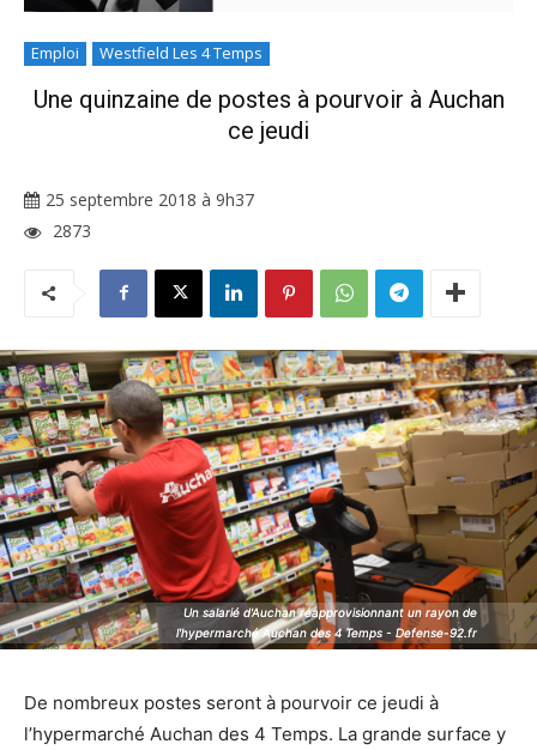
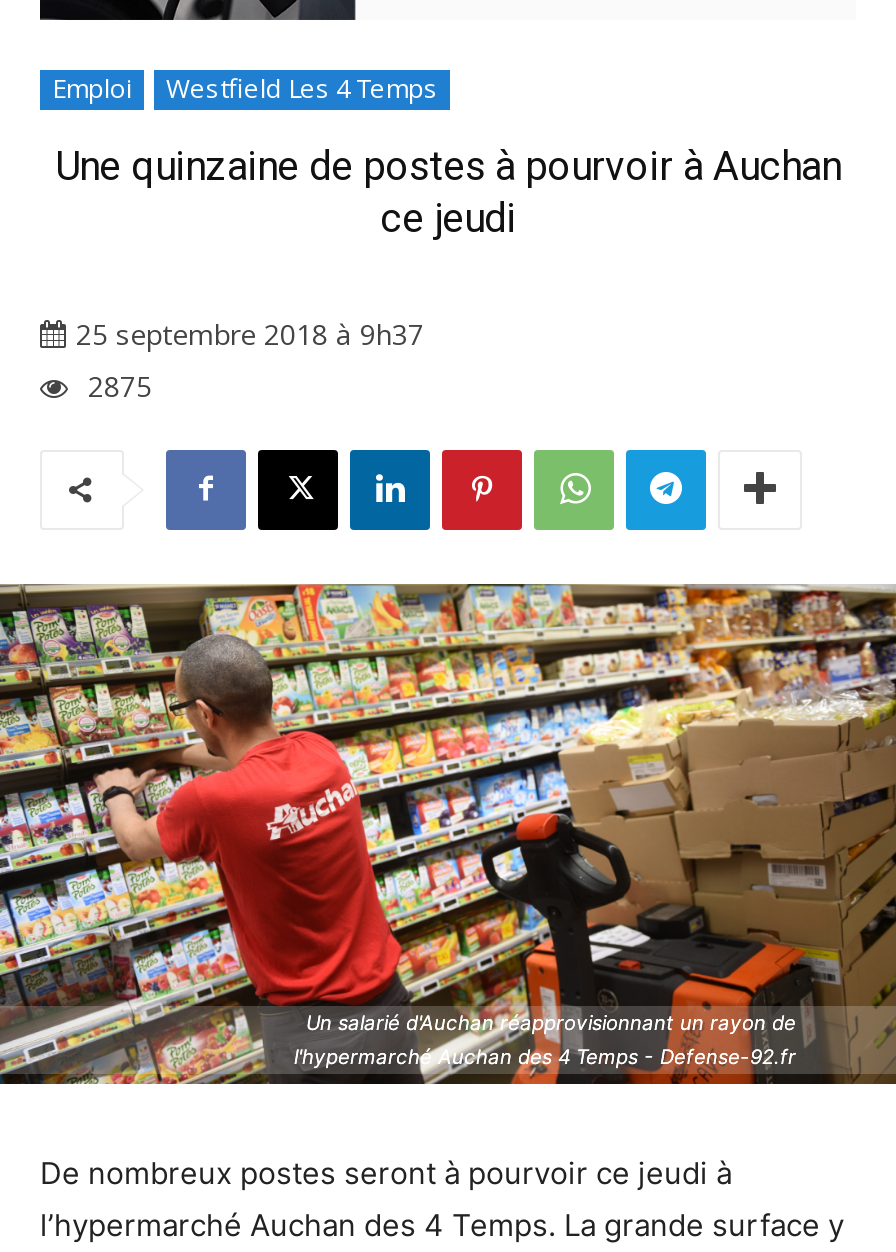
[53,220,91,243] 2873 -> [88,367,152,405] 2875

